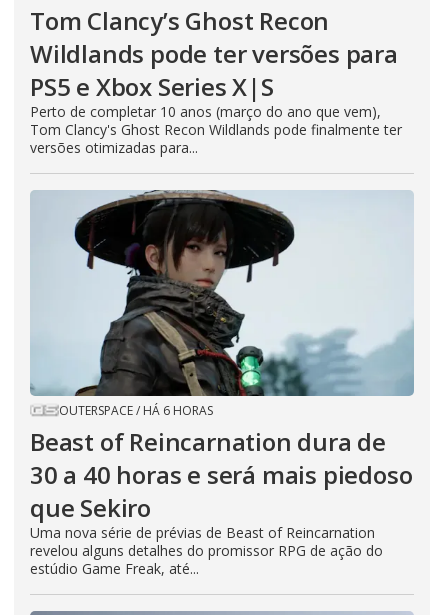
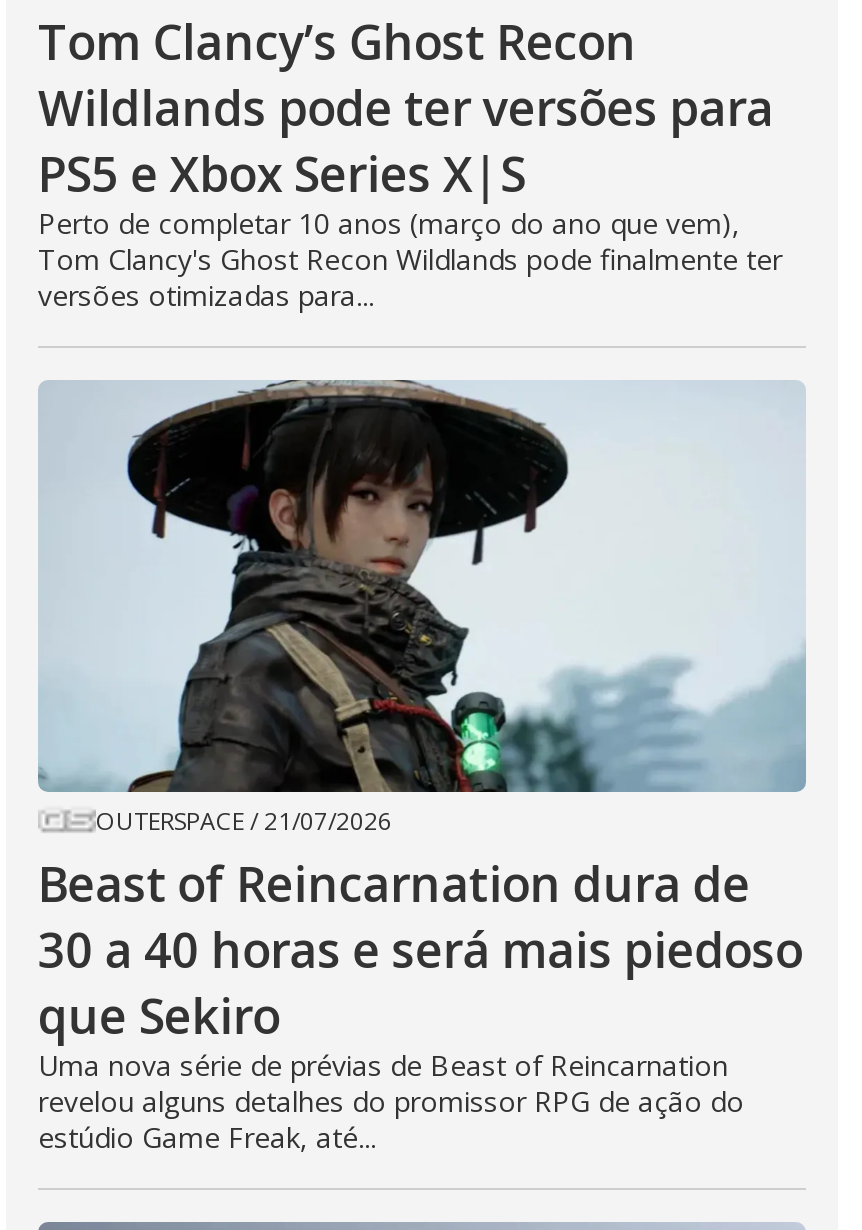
[59,402,213,419] OUTERSPACE / HÁ 6 HORAS -> [96,804,392,838] OUTERSPACE / 21/07/2026

